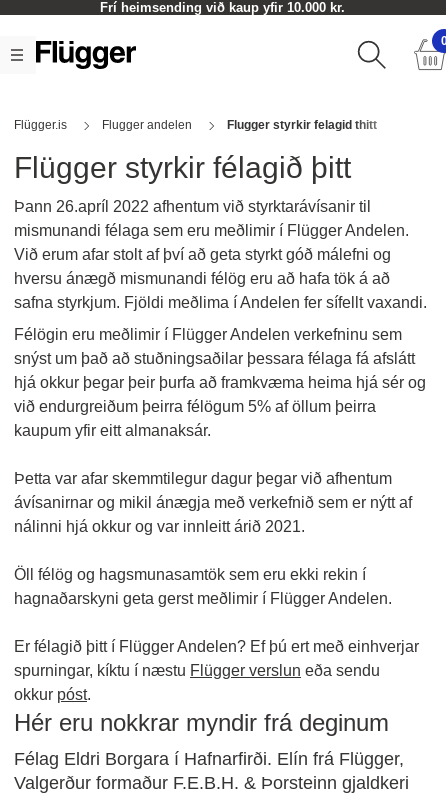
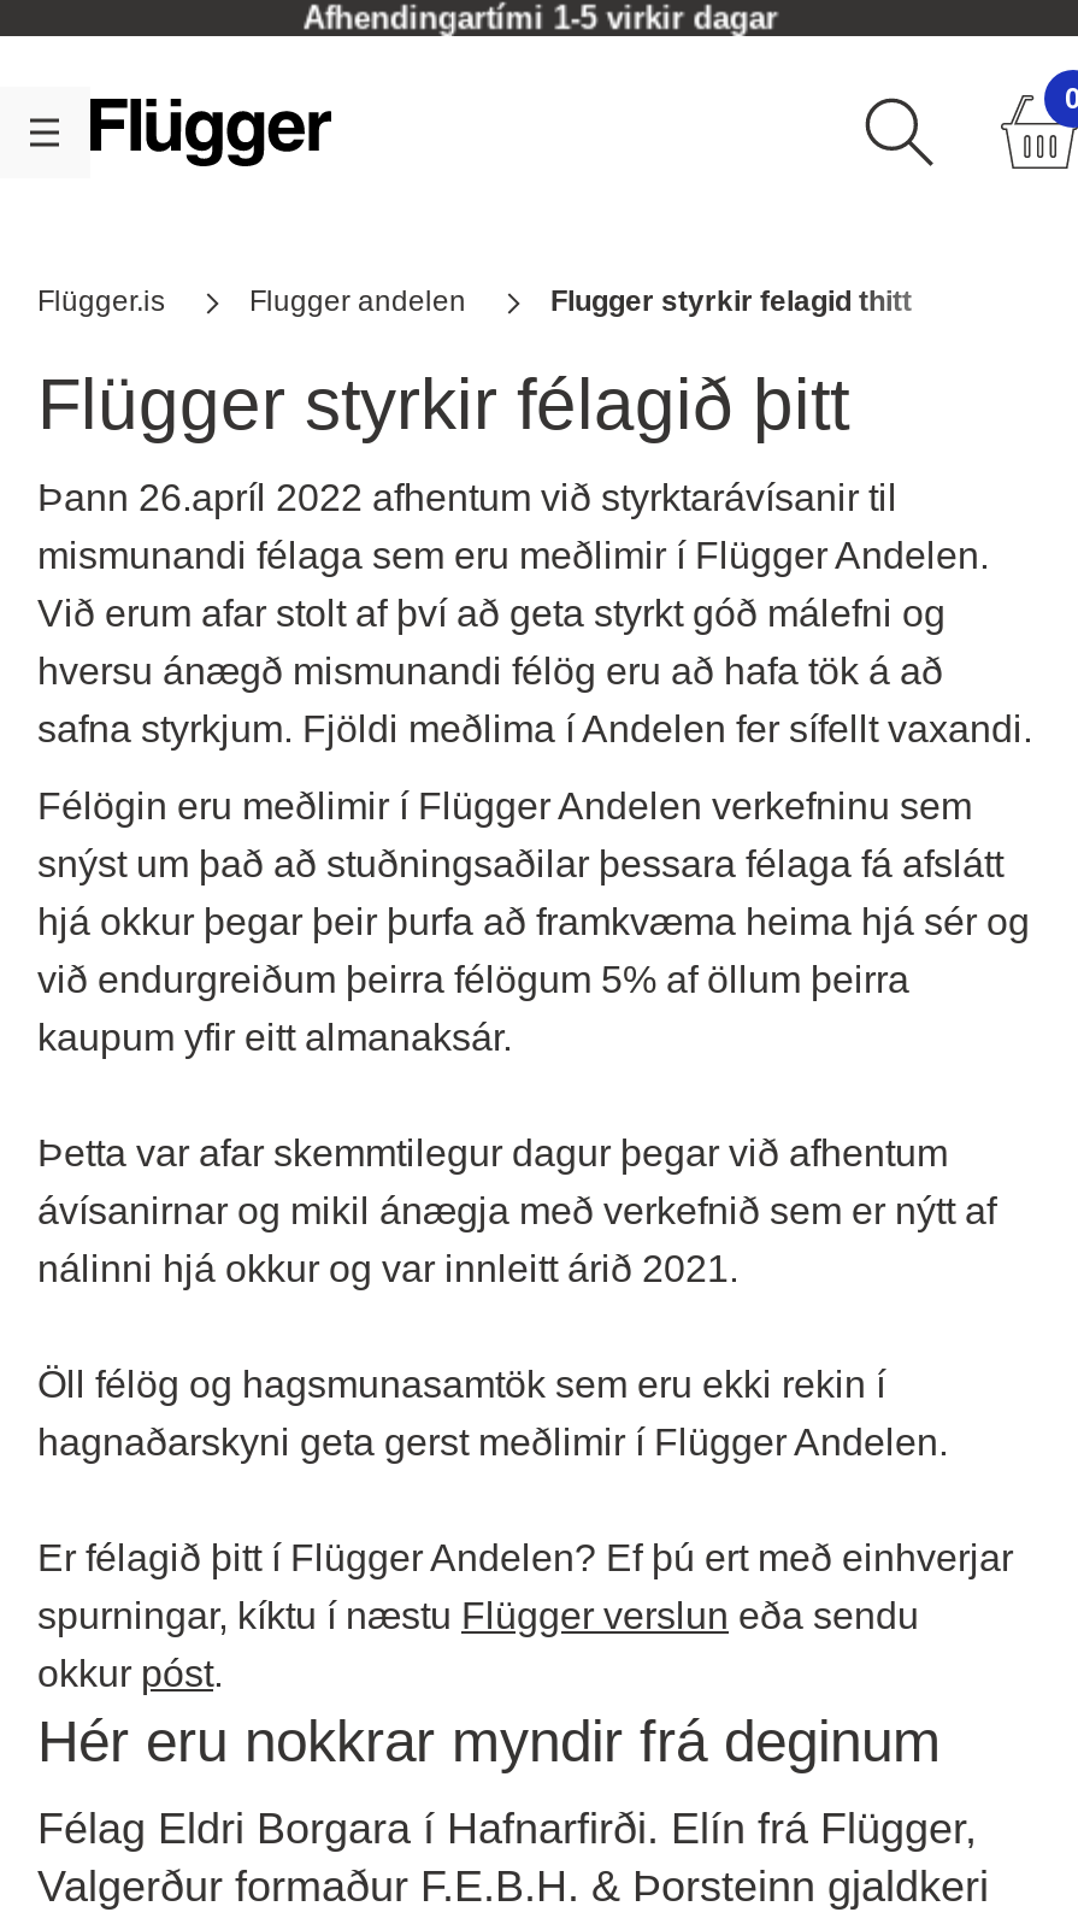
[99,0,344,15] Frí heimsending við kaup yfir 10.000 kr. -> [301,0,776,36] Afhendingartími 1-5 virkir dagar

